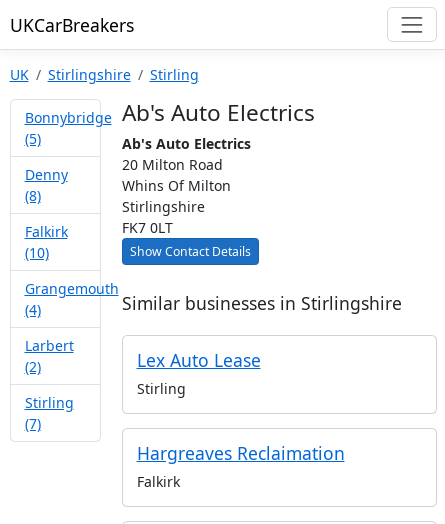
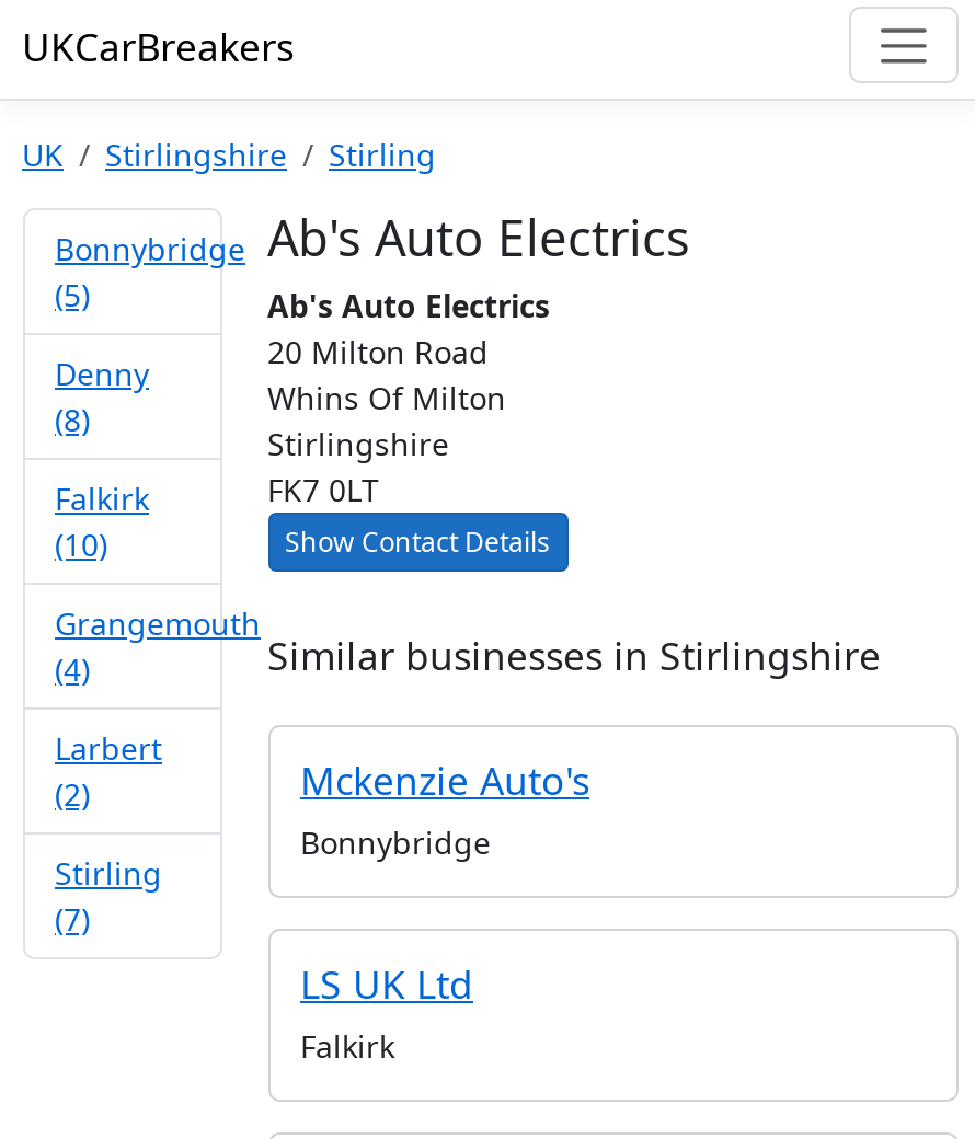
[136,348,260,398] Lex Auto Lease | Stirling -> [300,754,589,863] Mckenzie Auto's | Bonnybridge
[136,441,344,465] Hargreaves Reclaimation -> [300,958,473,1010] LS UK Ltd

